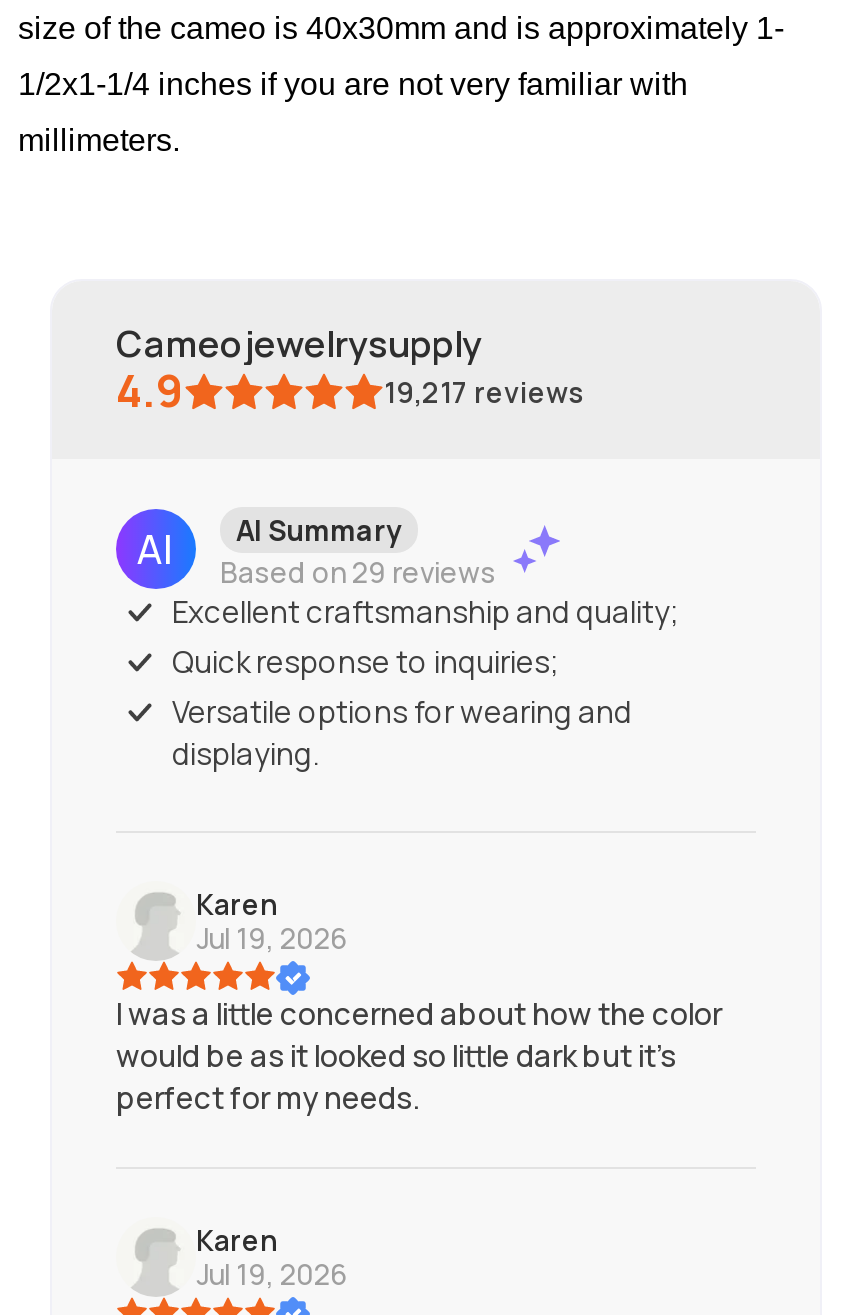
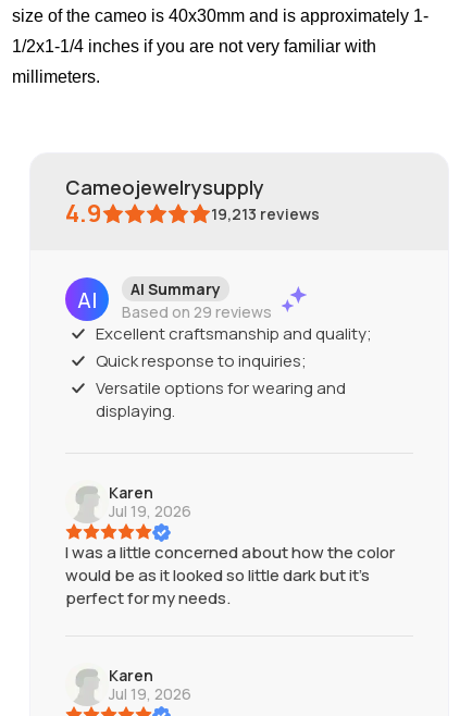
[384,374,584,412] 19,217 reviews -> [211,204,320,225] 19,213 reviews

